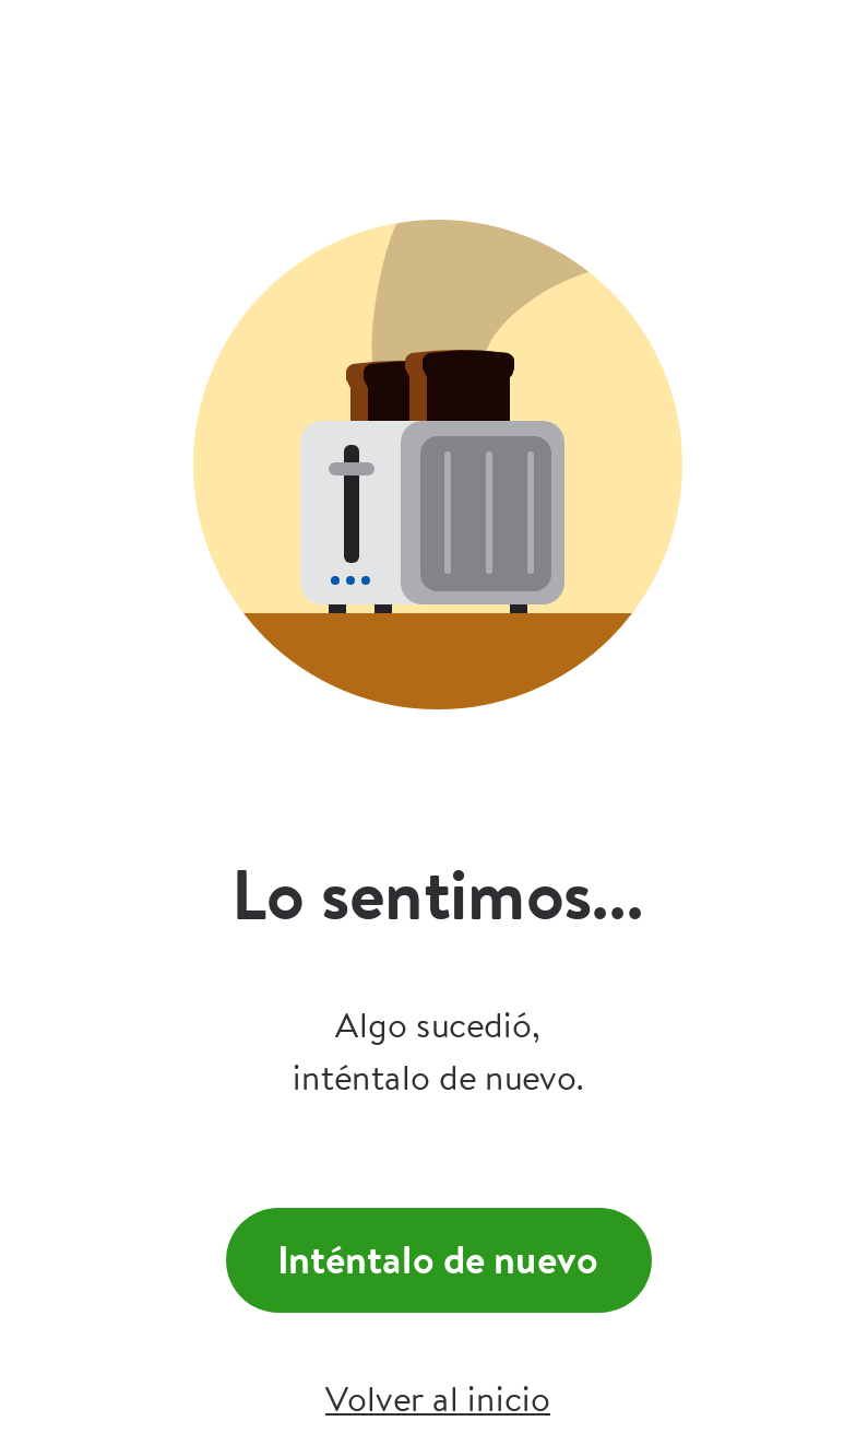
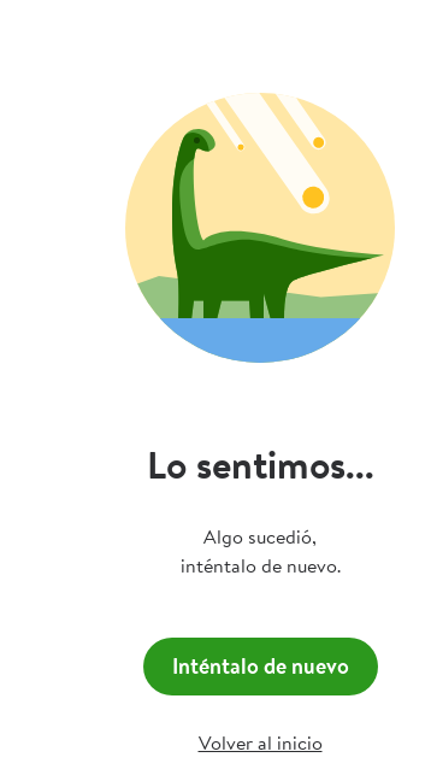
[217,220,656,712] [image] -> [137,94,383,364] [image]

